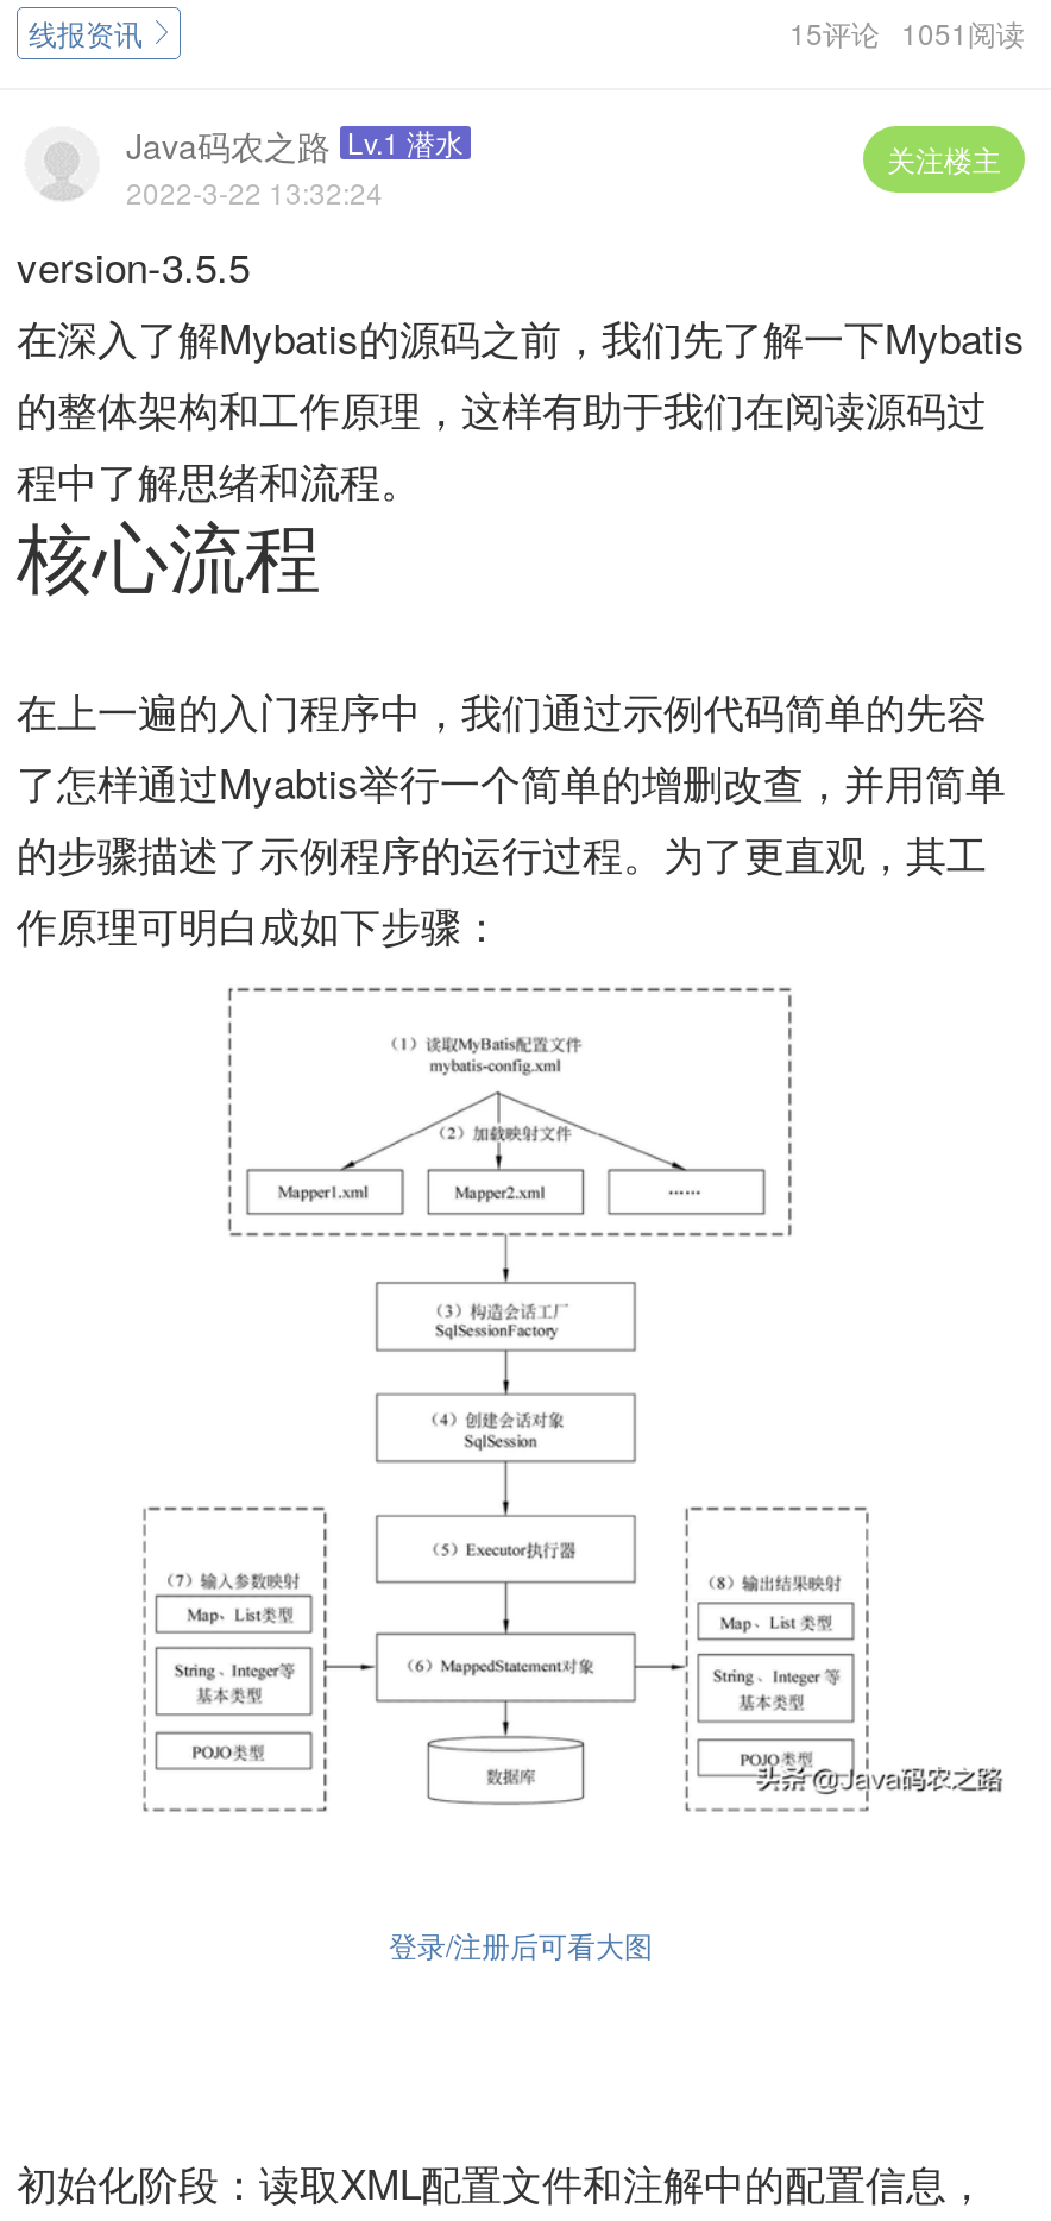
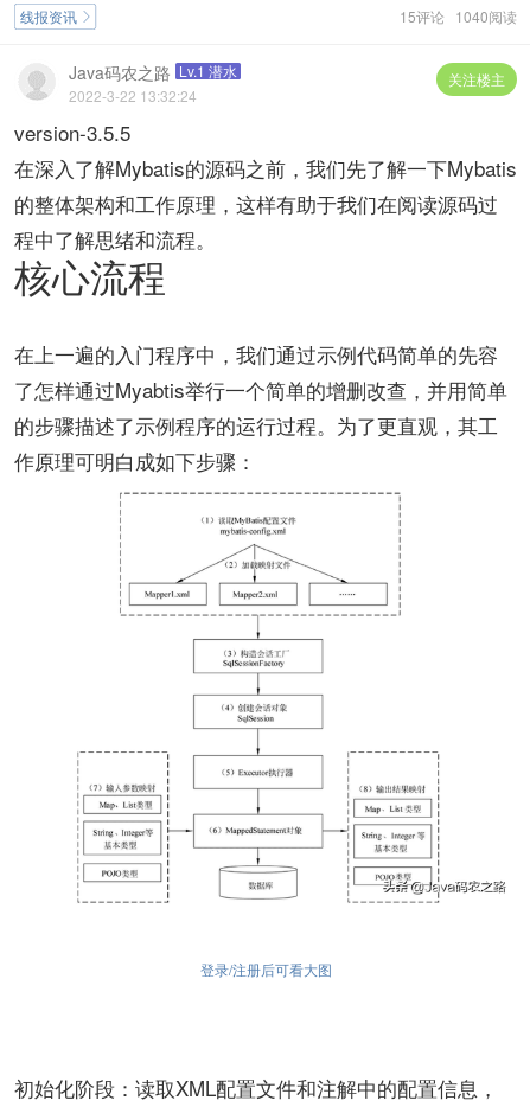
[789,12,1025,52] 15评论 1051阅读 -> [400,6,517,26] 15评论 1040阅读

